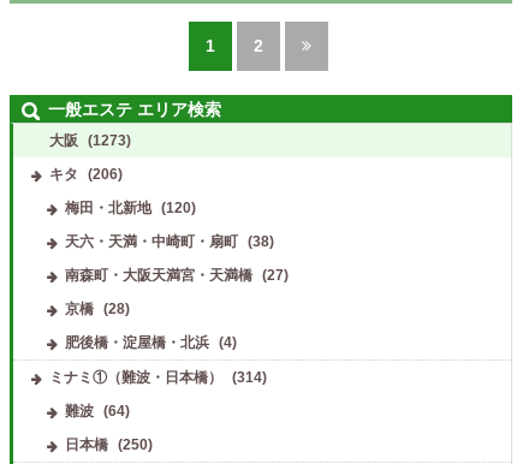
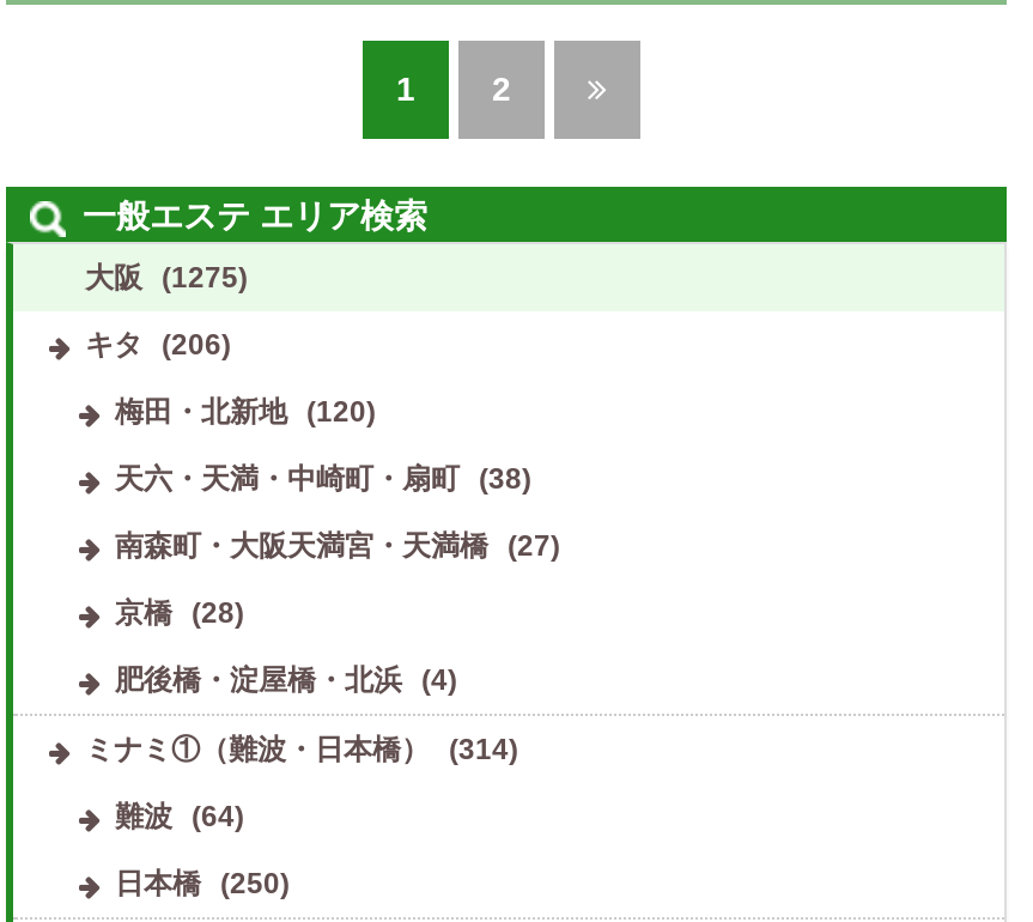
[49,132,131,149] 大阪 (1273) -> [85,261,248,295] 大阪 (1275)

